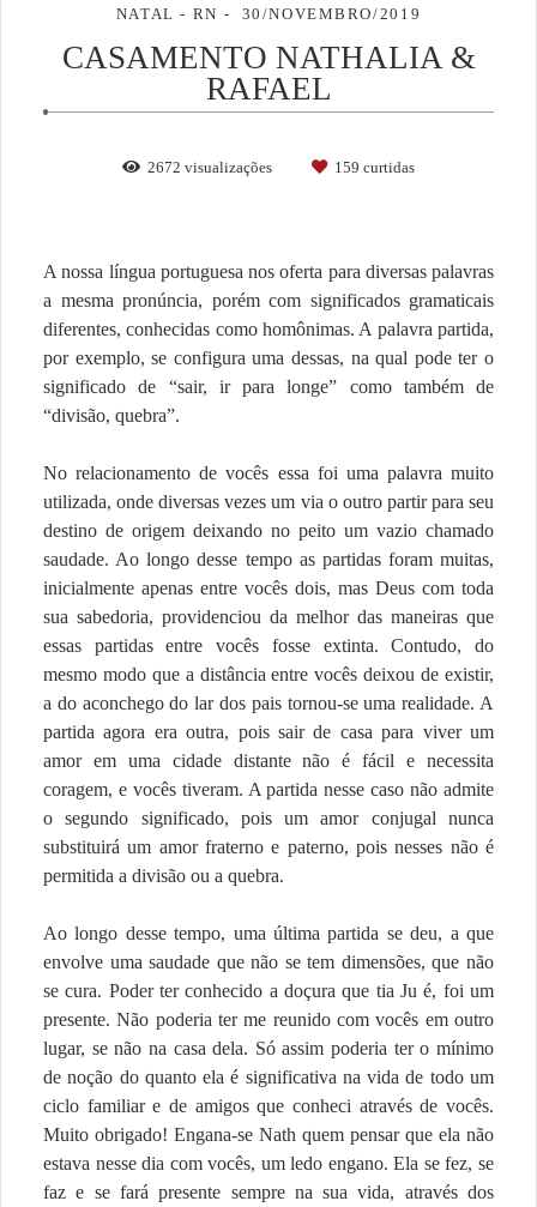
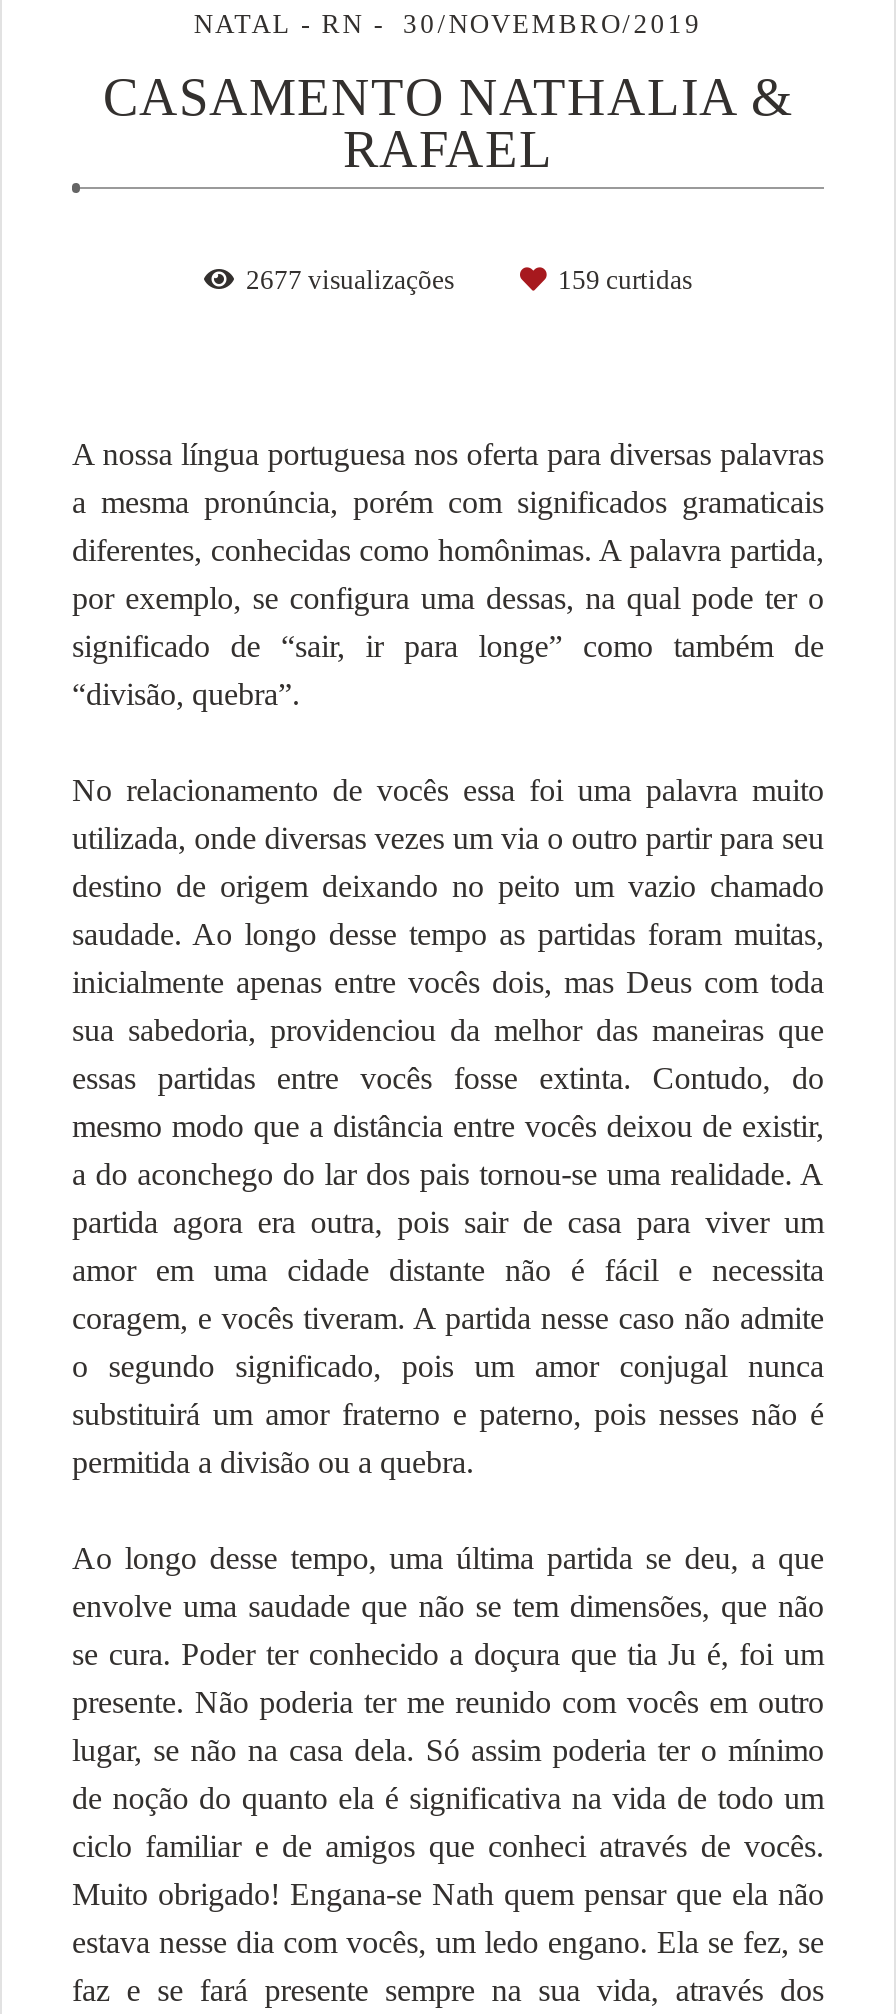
[147,158,276,176] 2672 visualizações -> [246,264,460,294] 2677 visualizações

